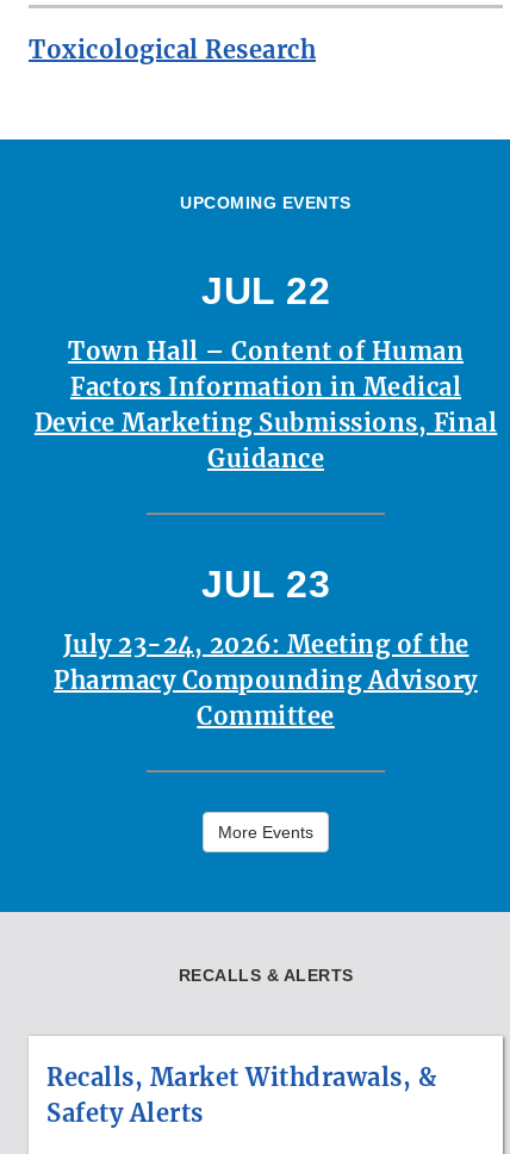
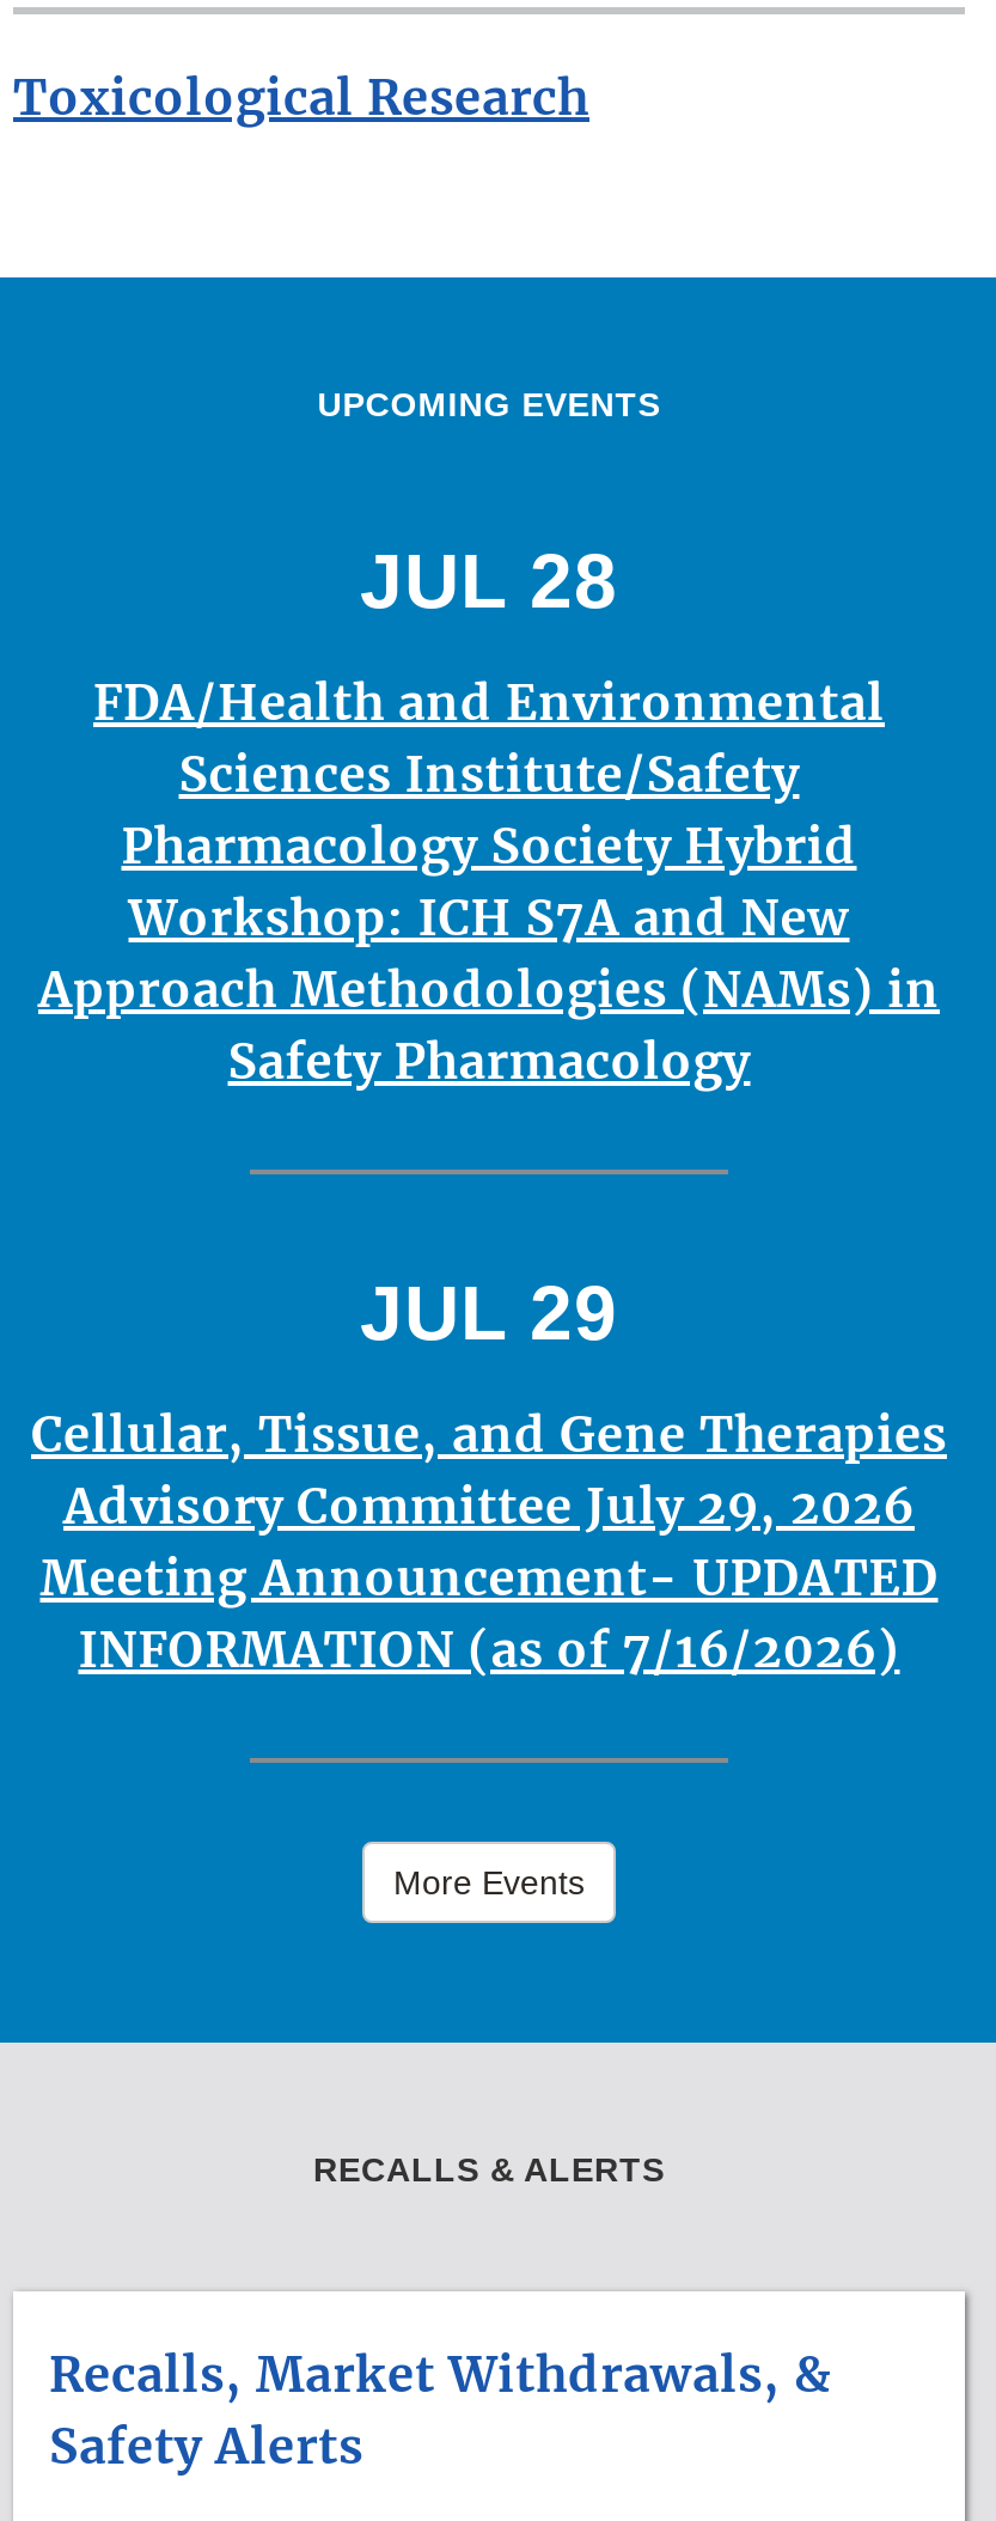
[201,270,330,313] JUL 22 -> [360,539,618,625] JUL 28
[34,337,497,474] Town Hall – Content of Human | Factors Information in Medical | Device Marketing Submissions, Final | Guidance -> [38,673,940,1091] FDA/Health and Environmental | Sciences Institute/Safety | Pharmacology Society Hybrid | Workshop: ICH S7A and New | Approach Methodologies (NAMs) in | Safety Pharmacology
[201,563,330,606] JUL 23 -> [360,1271,618,1357] JUL 29
[54,630,478,731] July 23-24, 2026: Meeting of the | Pharmacy Compounding Advisory | Committee -> [31,1405,947,1680] Cellular, Tissue, and Gene Therapies | Advisory Committee July 29, 2026 | Meeting Announcement- UPDATED | INFORMATION (as of 7/16/2026)

